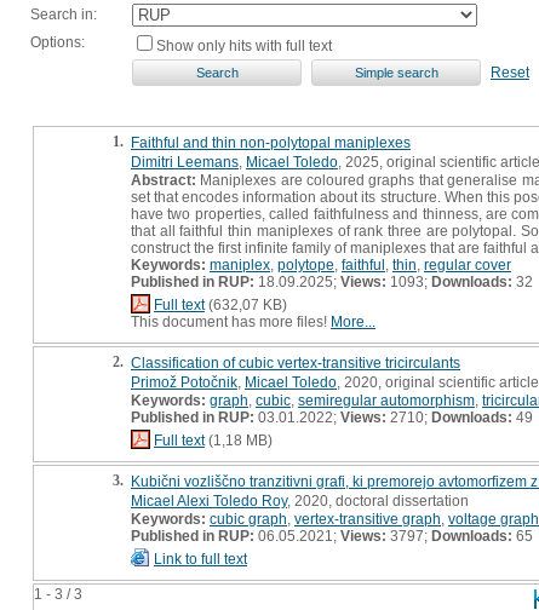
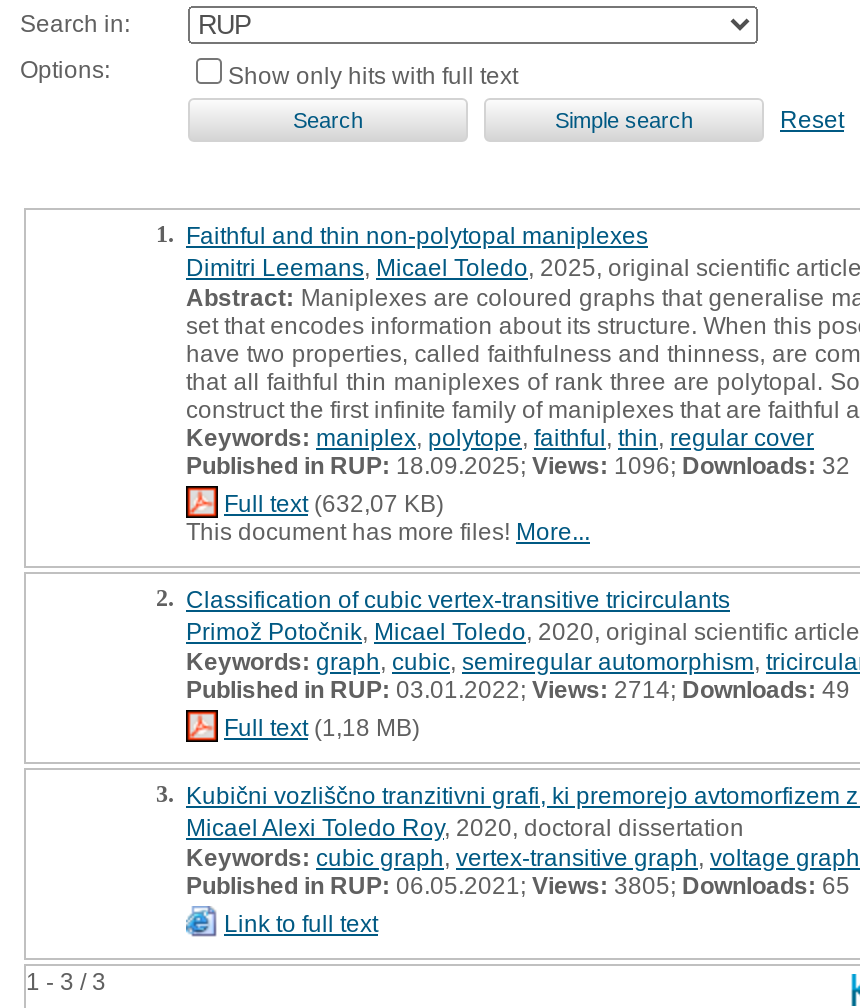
[131,273,533,290] Published in RUP:18.09.2025; Views: 1093;Downloads: 32 -> [186,451,850,479] Published in RUP:18.09.2025; Views: 1096;Downloads: 32
[131,408,533,425] Published in RUP:03.01.2022;Views:2710;Downloads:49 -> [186,675,850,703] Published in RUP:03.01.2022;Views:2714;Downloads:49
[131,527,533,544] Published in RUP:06.05.2021;Views:3797;Downloads:65 -> [186,871,850,899] Published in RUP:06.05.2021;Views:3805;Downloads:65

